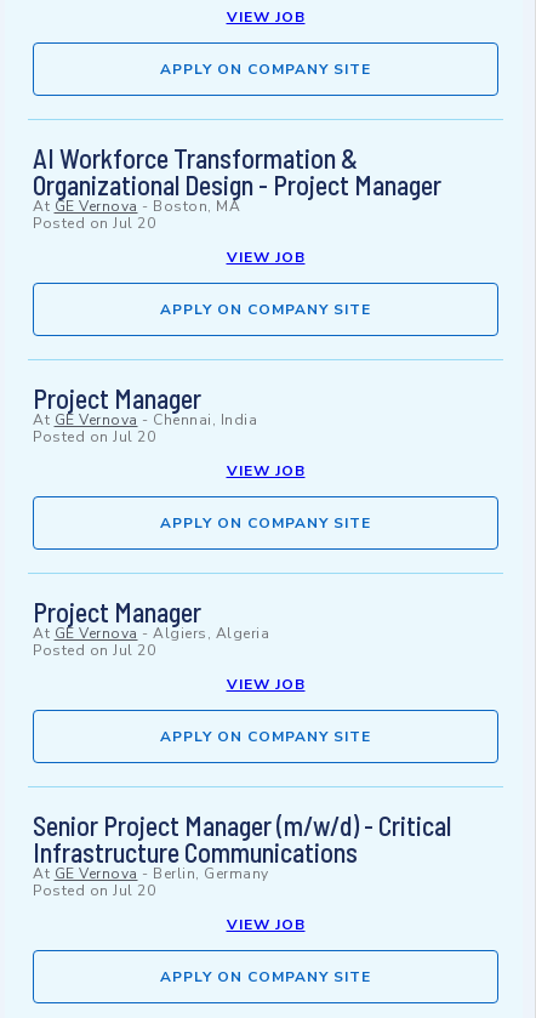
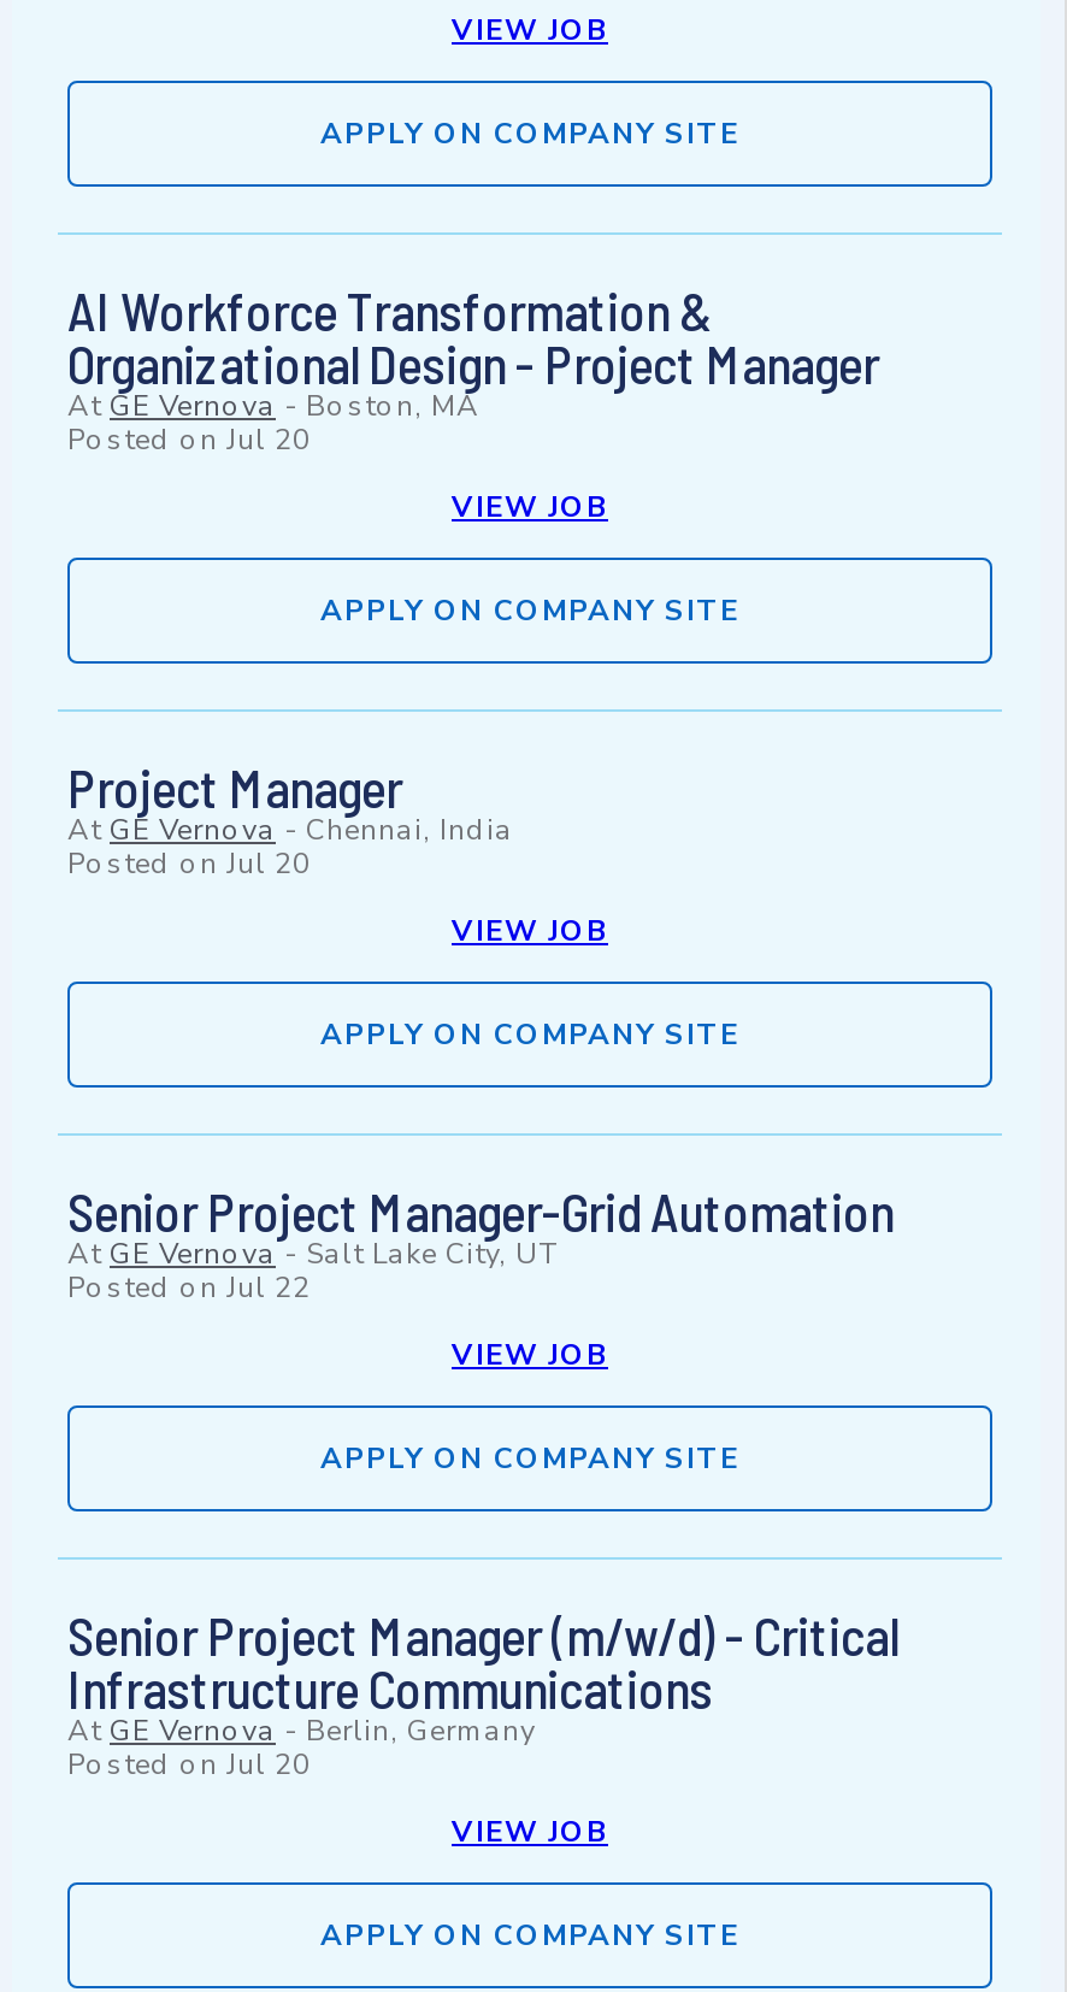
[33,596,269,661] Project Manager | At GE Vernova- Algiers, Algeria | Posted onJul 20 -> [67,1180,894,1308] Senior Project Manager-Grid Automation | At GE Vernova- Salt Lake City, UT | Posted onJul 22

